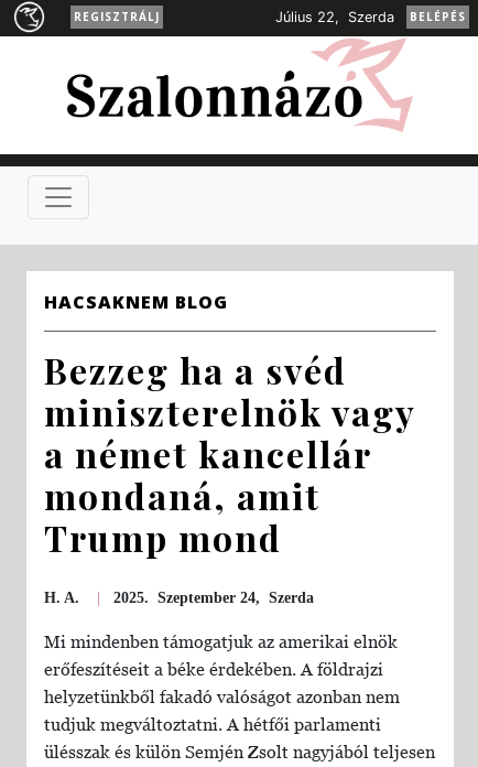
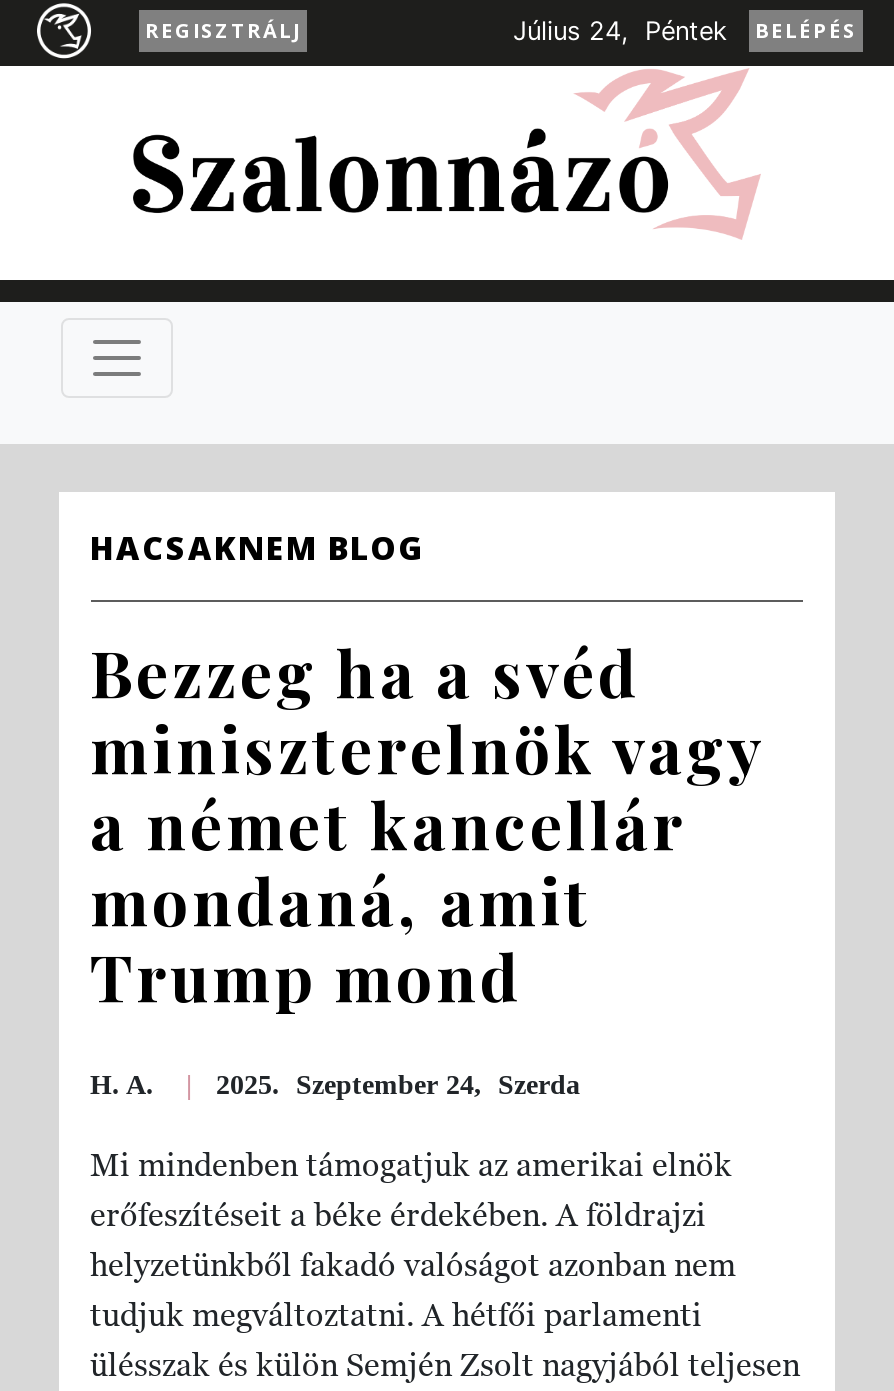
[267,9,394,25] Július 22, Szerda -> [497,16,727,46] Július 24, Péntek

